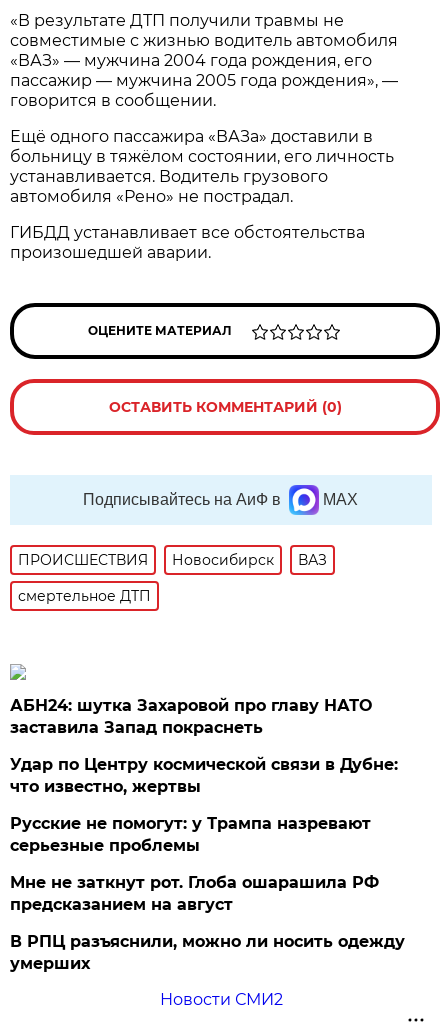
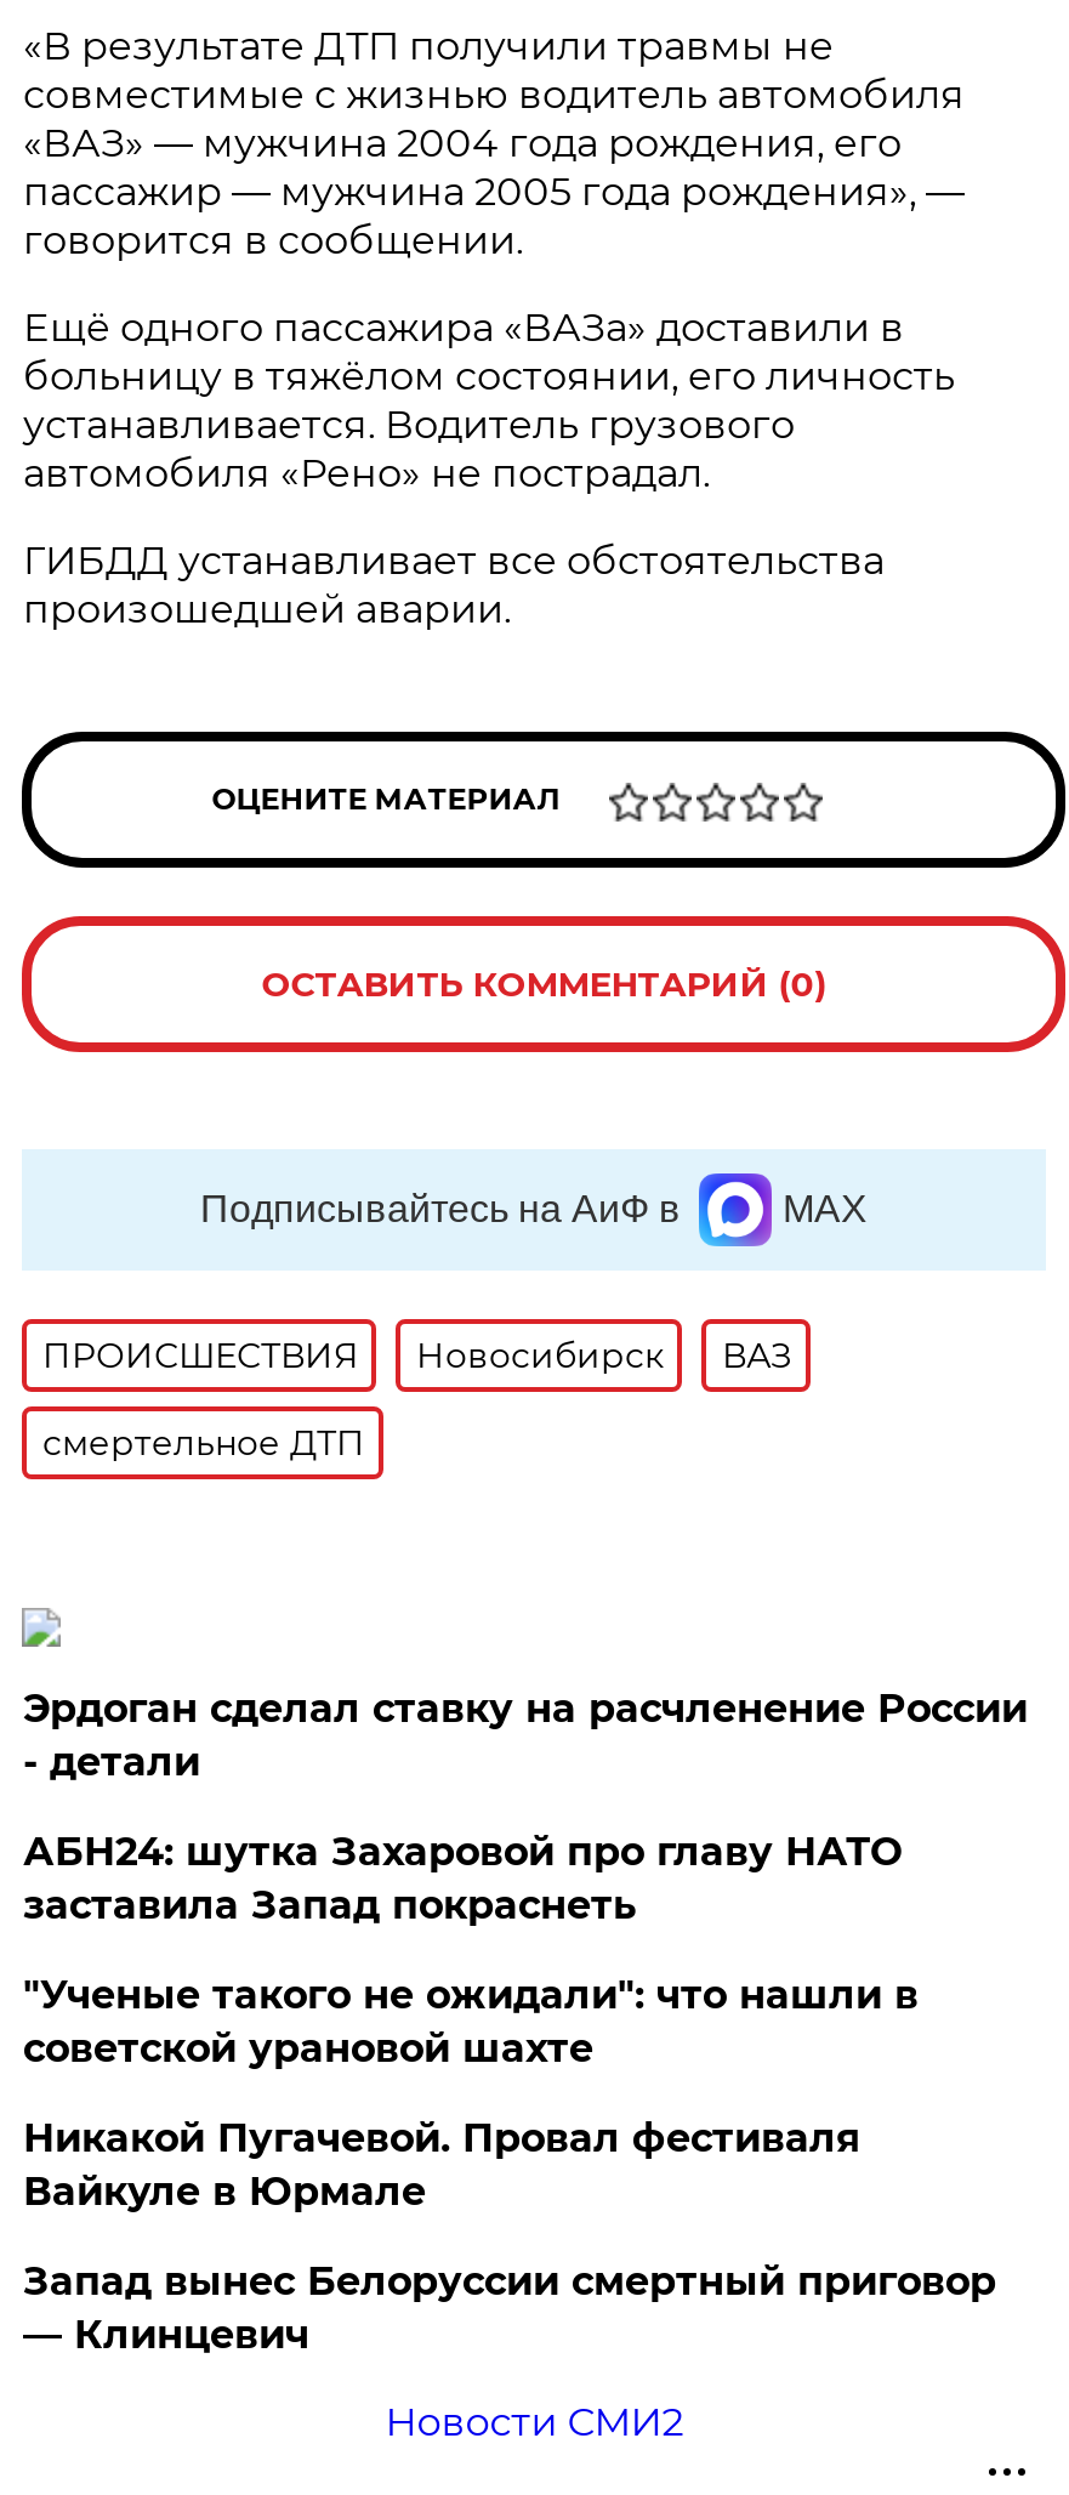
none -> [23,1686,1028,1785] Эрдоган сделал ставку на расчленение России | - детали
moved [10,696,372,737] -> [23,1829,901,1928]: АБН24: шутка Захаровой про главу НАТО | заставила Запад покраснеть
[10,755,405,973] Удар по Центру космической связи в Дубне: | что известно, жертвы | Русские не помогут: у Трампа назревают | серьезные проблемы | Мне не заткнут рот. Глоба ошарашила РФ | предсказанием на август | В РПЦ разъяснили, можно ли носить одежду | умерших -> [23,1972,996,2358] "Ученые такого не ожидали": что нашли в | советской урановой шахте | Никакой Пугачевой. Провал фестиваля | Вайкуле в Юрмале | Запад вынес Белоруссии смертный приговор | — Клинцевич

